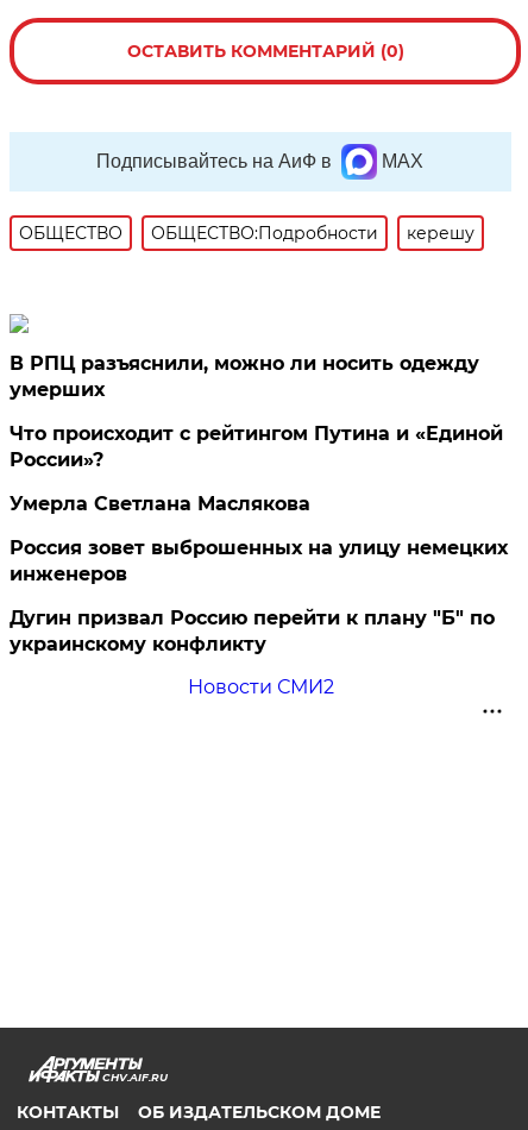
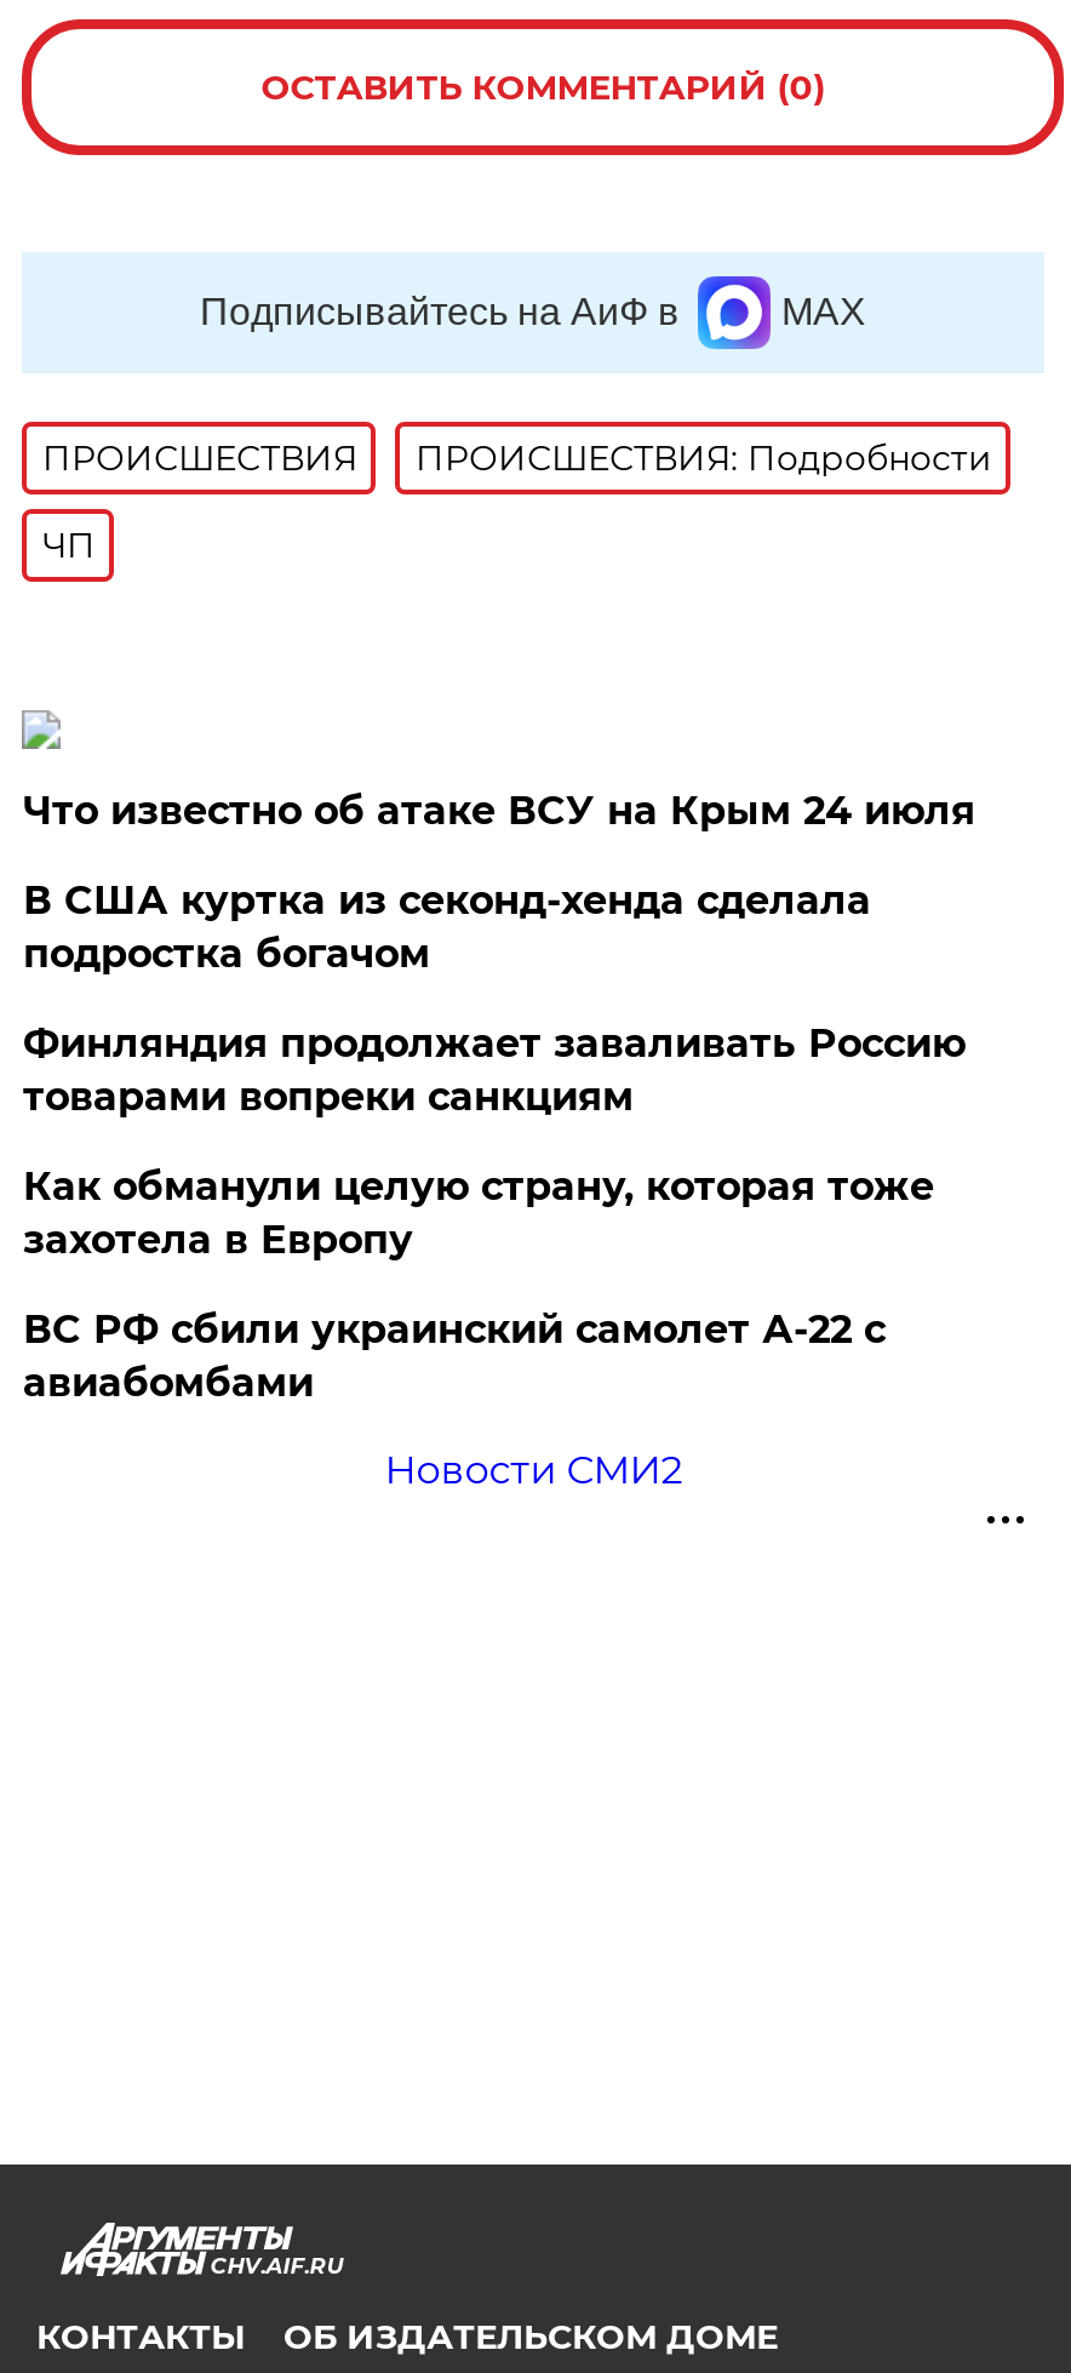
[20,223,475,244] ОБЩЕСТВО | ОБЩЕСТВО:Подробности | керешу -> [42,437,992,568] ПРОИСШЕСТВИЯ | ПРОИСШЕСТВИЯ: Подробности | ЧП
[10,352,508,656] В РПЦ разъяснили, можно ли носить одежду | умерших | Что происходит с рейтингом Путина и «Единой | России»? | Умерла Светлана Маслякова | Россия зовет выброшенных на улицу немецких | инженеров | Дугин призвал Россию перейти к плану "Б" по | украинскому конфликту -> [23,788,975,1406] Что известно об атаке ВСУ на Крым 24 июля | В США куртка из секонд-хенда сделала | подростка богачом | Финляндия продолжает заваливать Россию | товарами вопреки санкциям | Как обманули целую страну, которая тоже | захотела в Европу | ВС РФ сбили украинский самолет А-22 с | авиабомбами

